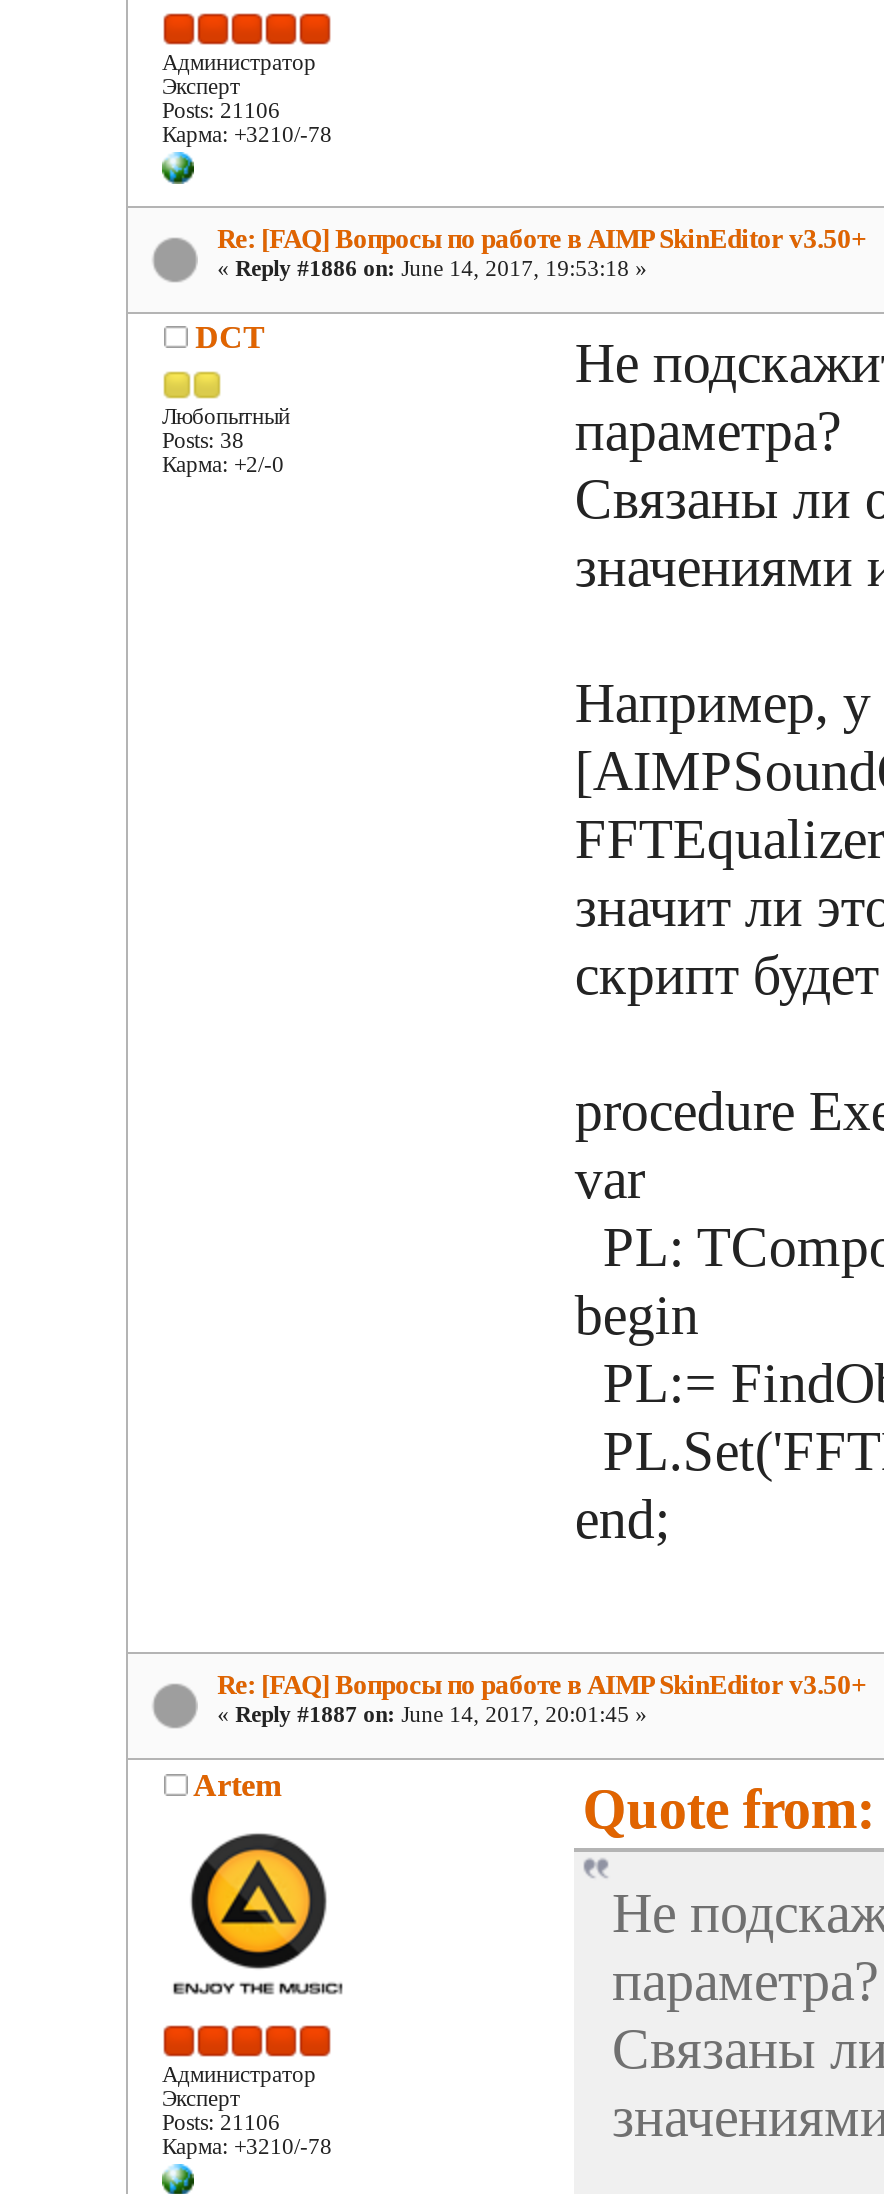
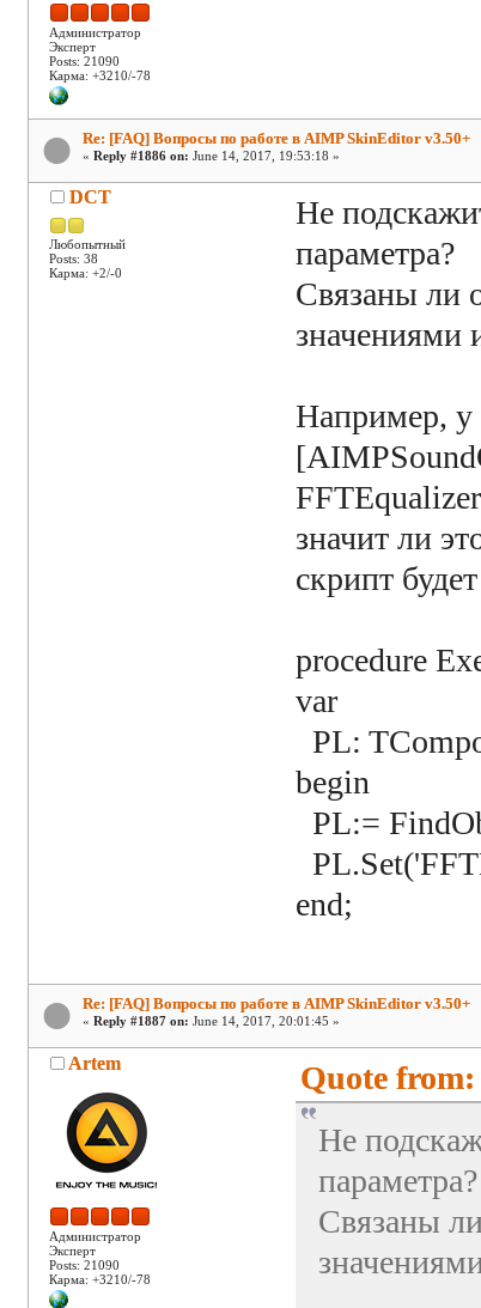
[162,98,280,122] Posts: 21106 -> [49,54,120,68] Posts: 21090
[162,2109,280,2133] Posts: 21106 -> [49,1257,120,1272] Posts: 21090

